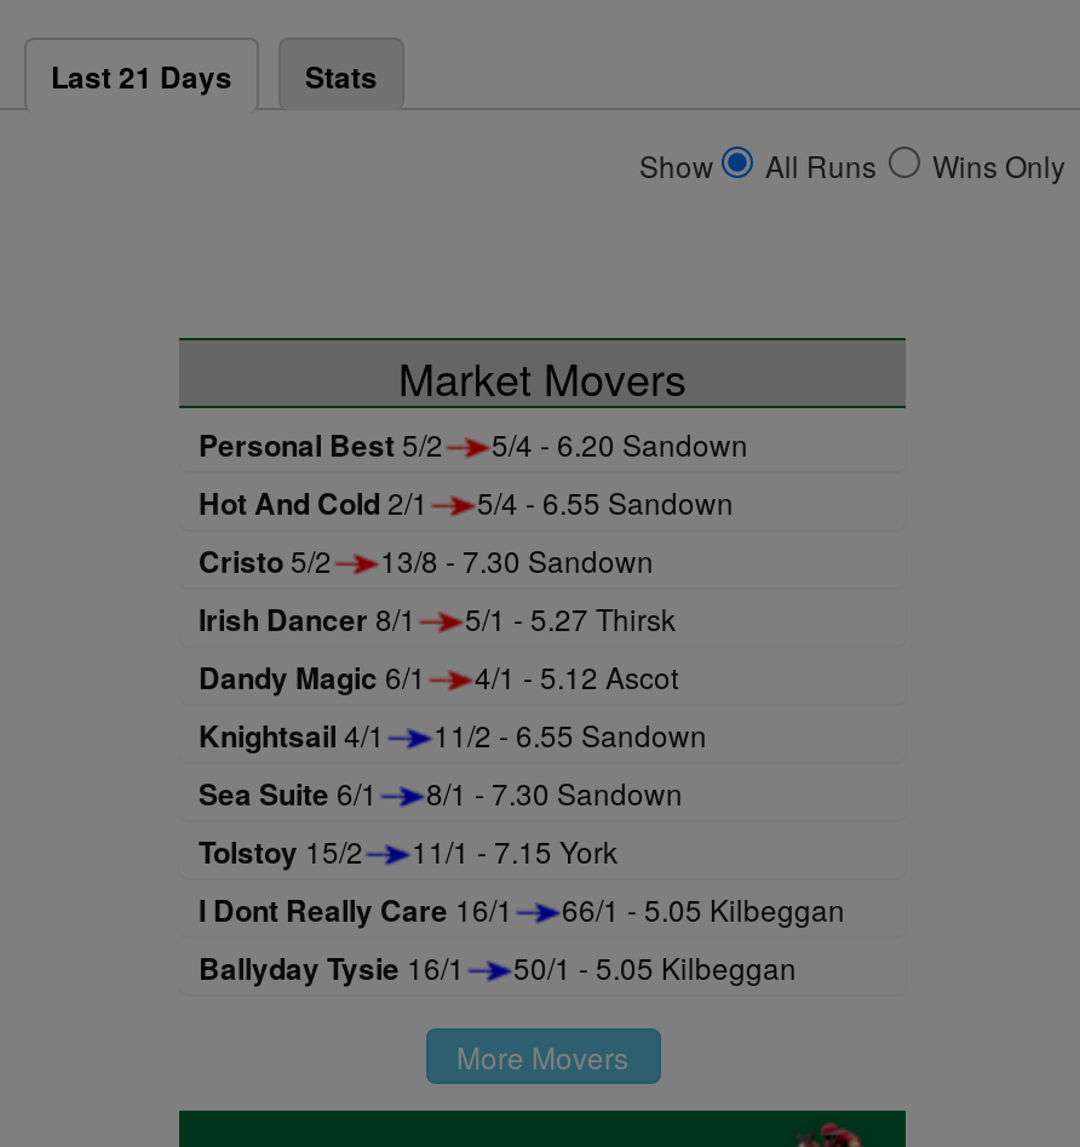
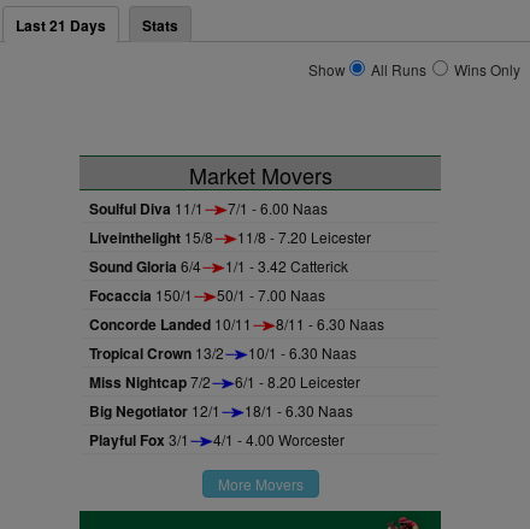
[199,423,845,990] Personal Best 5/2 | 5/4 - 6.20 Sandown | Hot And Cold 2/1 | 5/4 - 6.55 Sandown | Cristo 5/2 | 13/8 - 7.30 Sandown | Irish Dancer 8/1 | 5/1 - 5.27 Thirsk | Dandy Magic 6/1 | 4/1 - 5.12 Ascot | Knightsail 4/1 | 11/2 - 6.55 Sandown | Sea Suite 6/1 | 8/1 - 7.30 Sandown | Tolstoy 15/2 | 11/1 - 7.15 York | I Dont Really Care 16/1 | 66/1 - 5.05 Kilbeggan | Ballyday Tysie 16/1 | 50/1 - 5.05 Kilbeggan -> [89,198,384,451] Soulful Diva 11/1 | 7/1 - 6.00 Naas | Liveinthelight 15/8 | 11/8 - 7.20 Leicester | Sound Gloria 6/4 | 1/1 - 3.42 Catterick | Focaccia 150/1 | 50/1 - 7.00 Naas | Concorde Landed 10/11 | 8/11 - 6.30 Naas | Tropical Crown 13/2 | 10/1 - 6.30 Naas | Miss Nightcap7/2 | 6/1 - 8.20 Leicester | Big Negotiator 12/1 | 18/1 - 6.30 Naas | Playful Fox 3/1 | 4/1 - 4.00 Worcester

